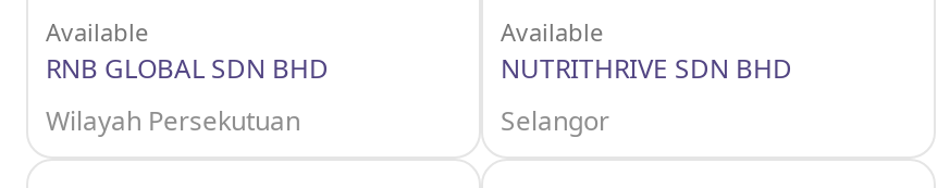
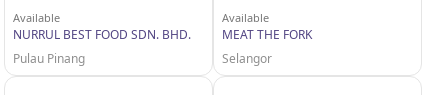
[46,50,329,139] RNB GLOBAL SDN BHD | Wilayah Persekutuan -> [13,26,191,67] NURRUL BEST FOOD SDN. BHD. | Pulau Pinang
[501,50,792,87] NUTRITHRIVE SDN BHD -> [222,26,312,43] MEAT THE FORK

